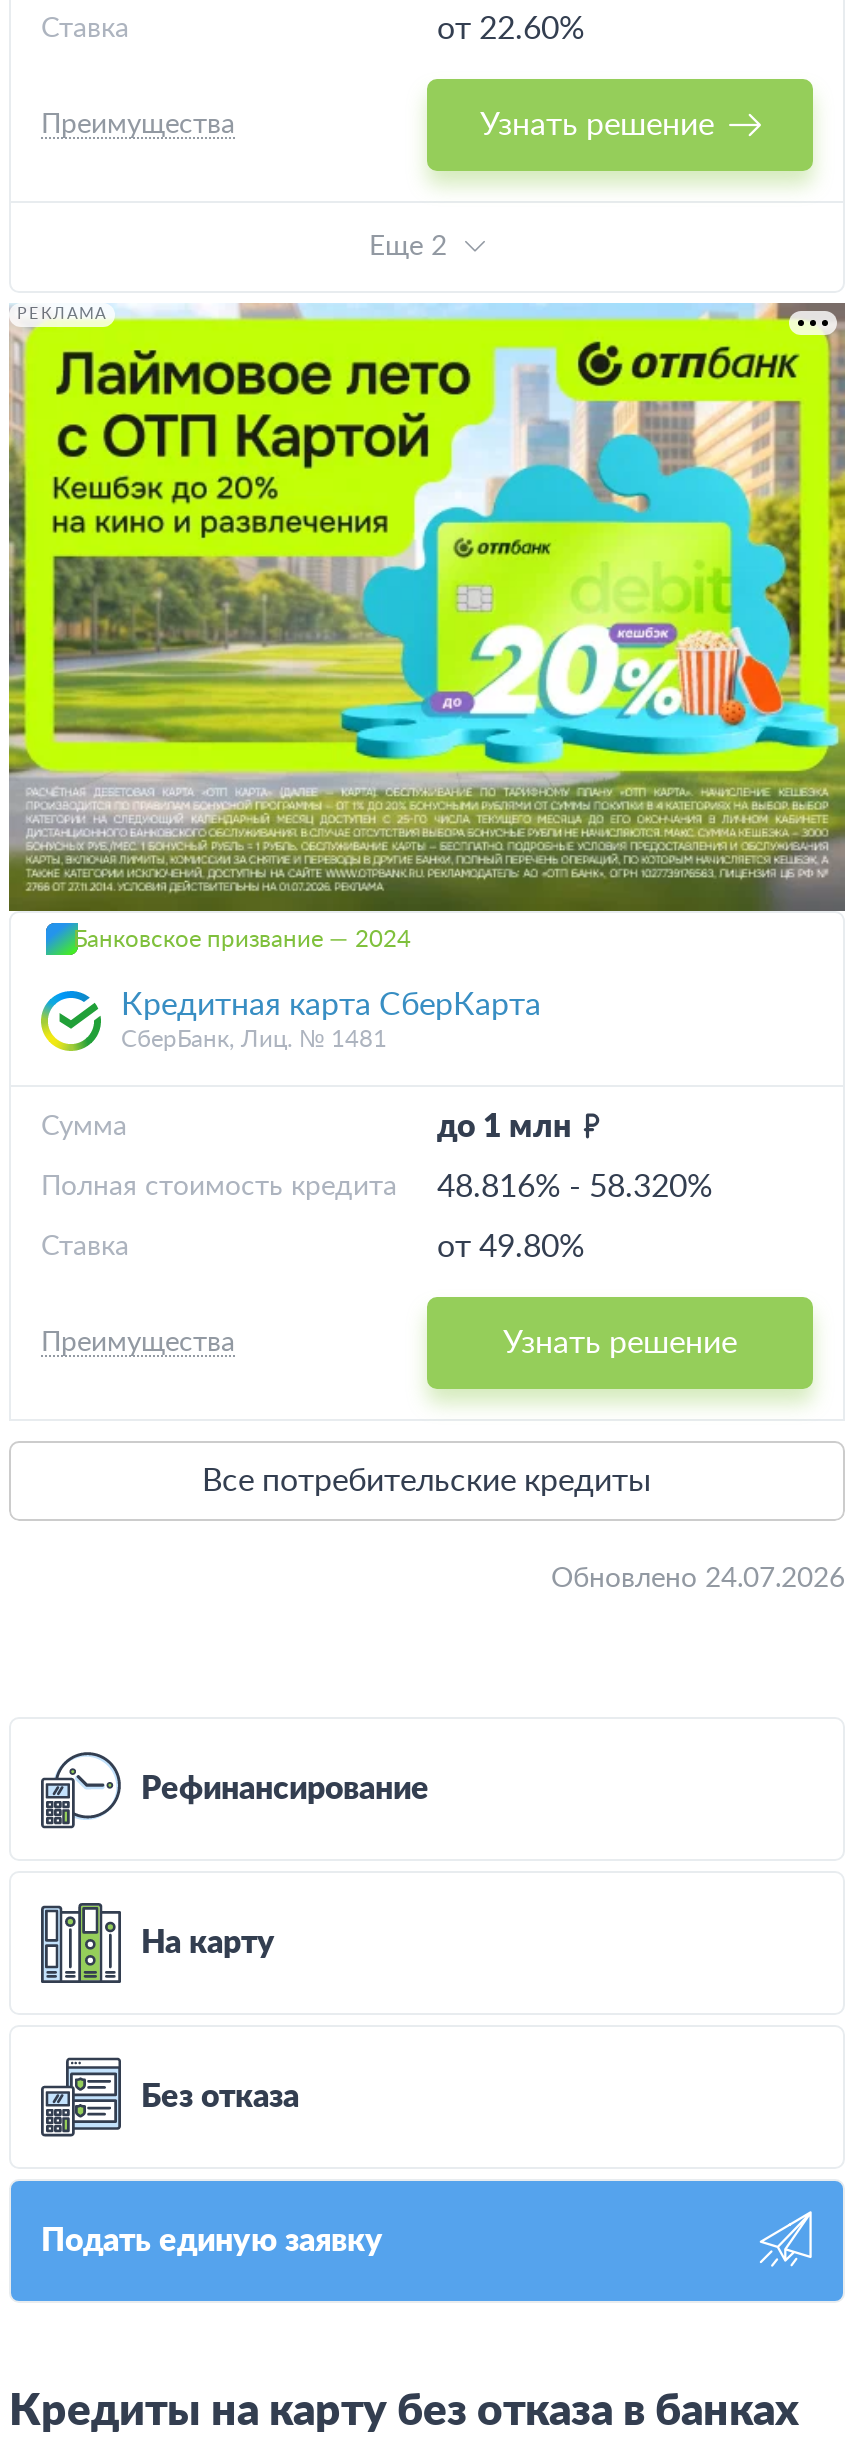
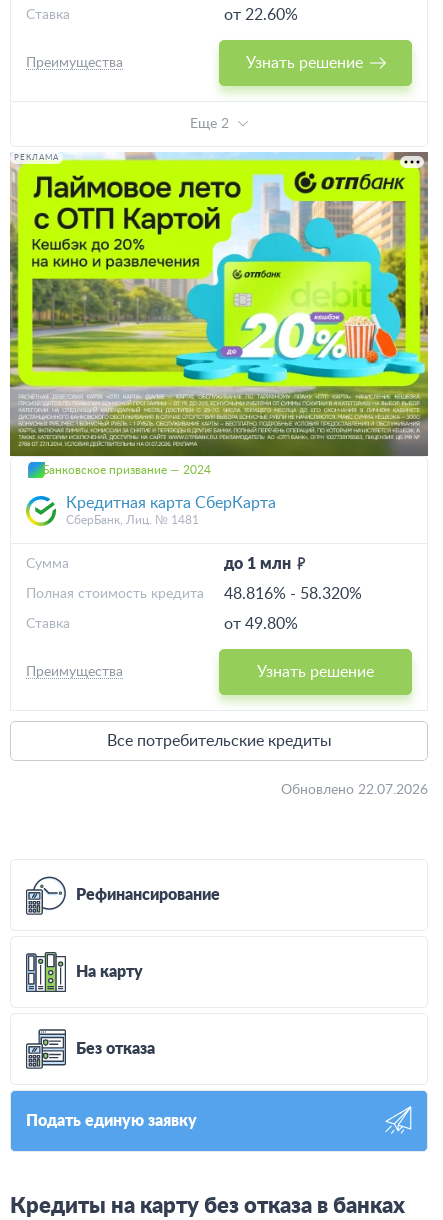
[551,1565,845,1593] Обновлено 24.07.2026 -> [281,783,428,797] Обновлено 22.07.2026

